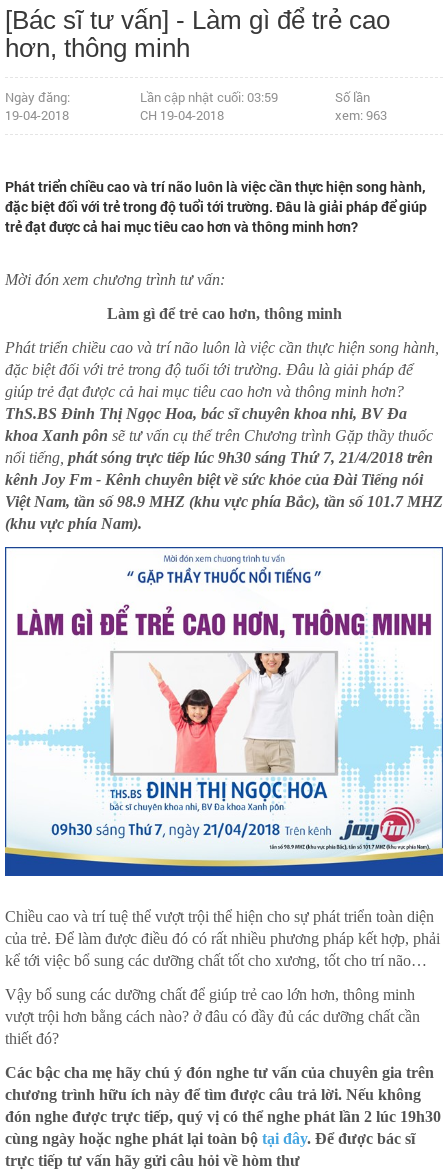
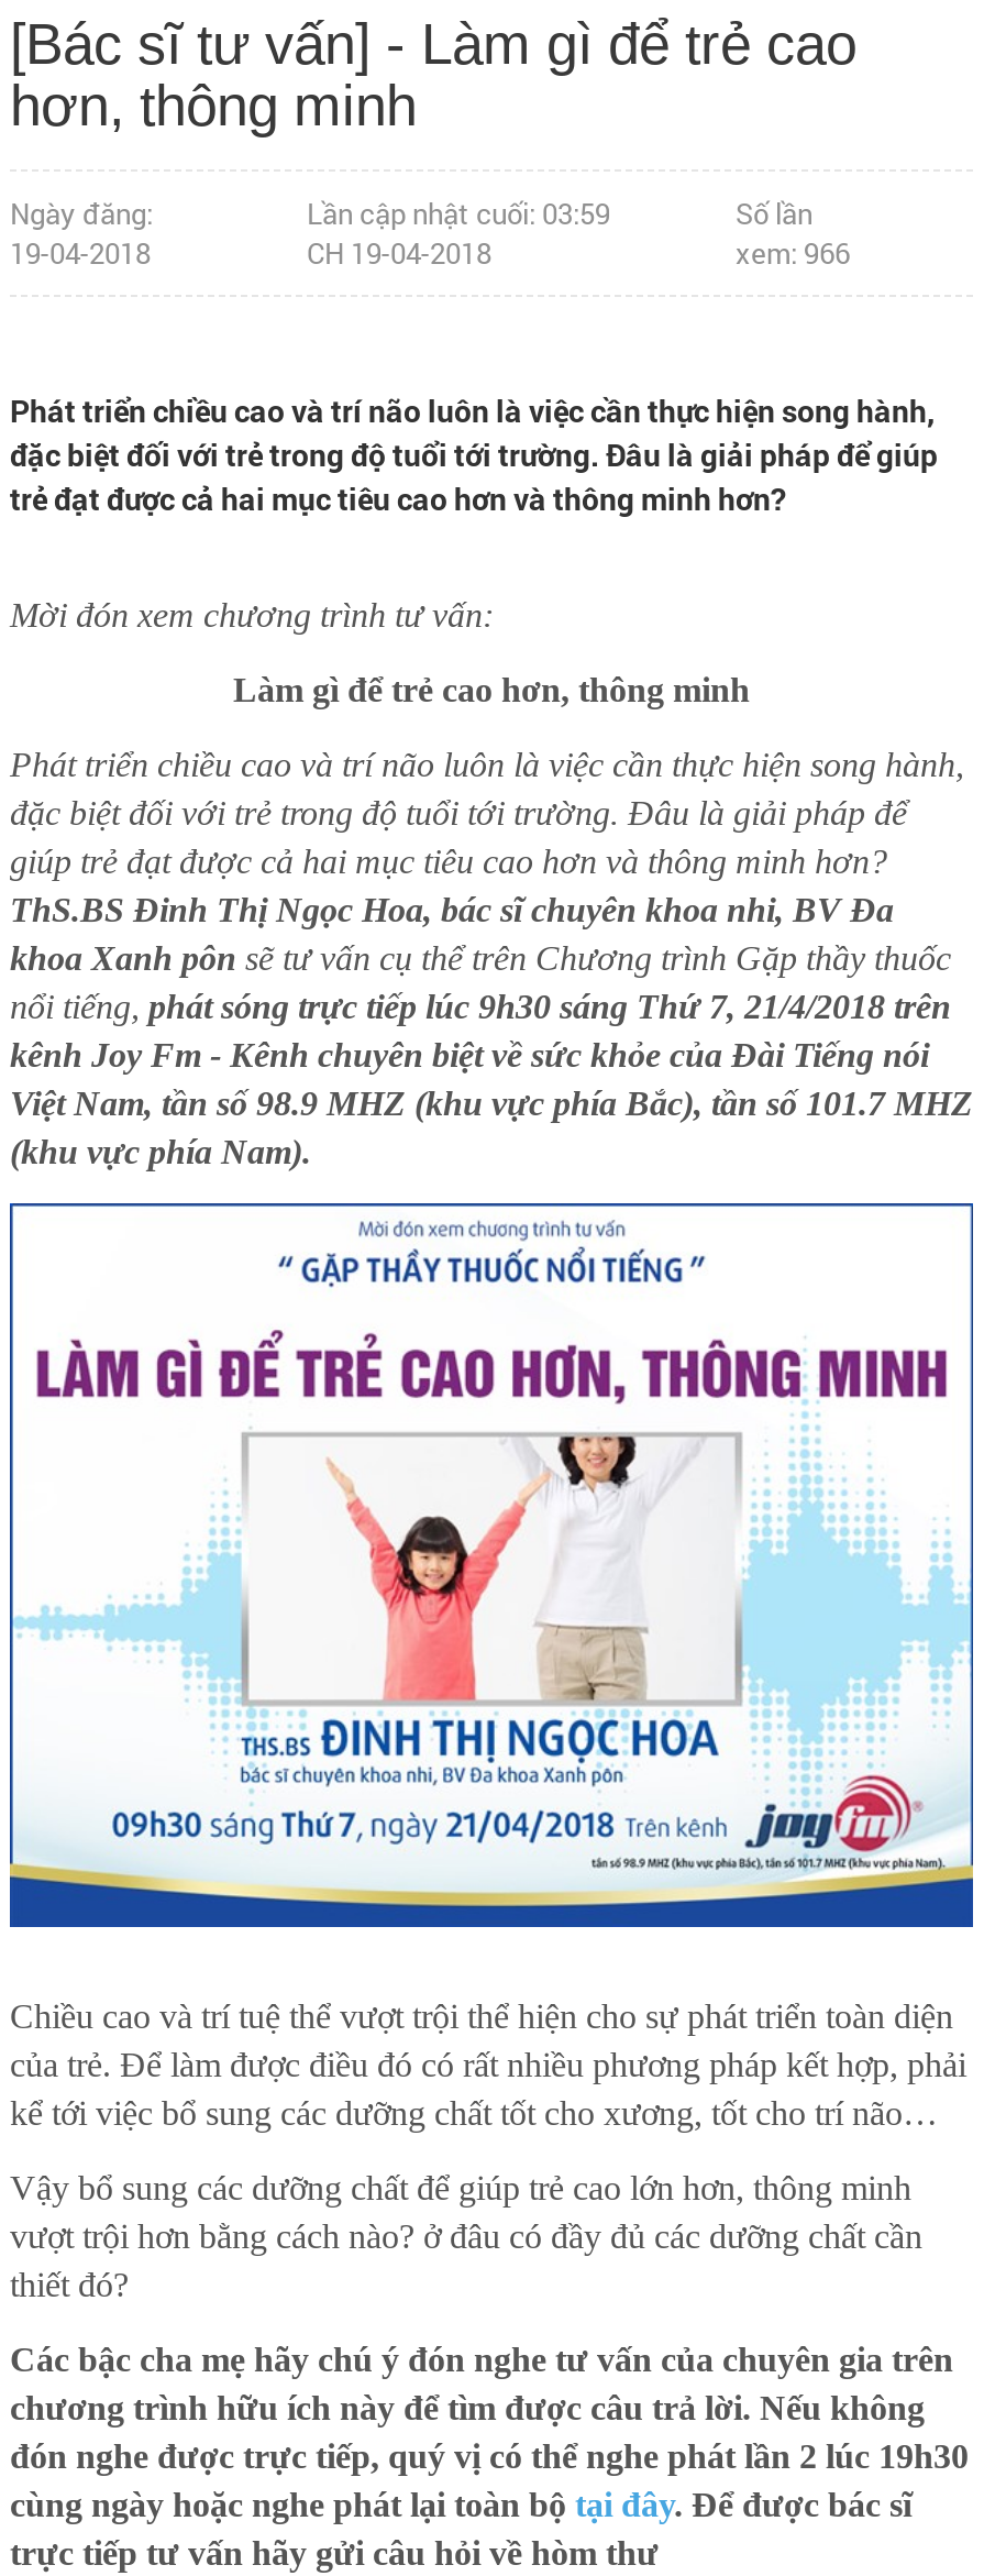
[335,106,387,124] xem: 963 -> [736,233,850,273] xem: 966

